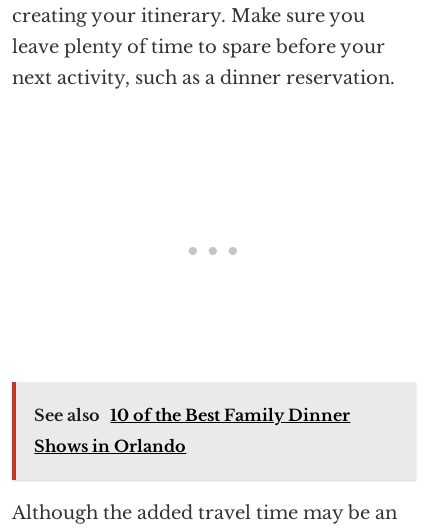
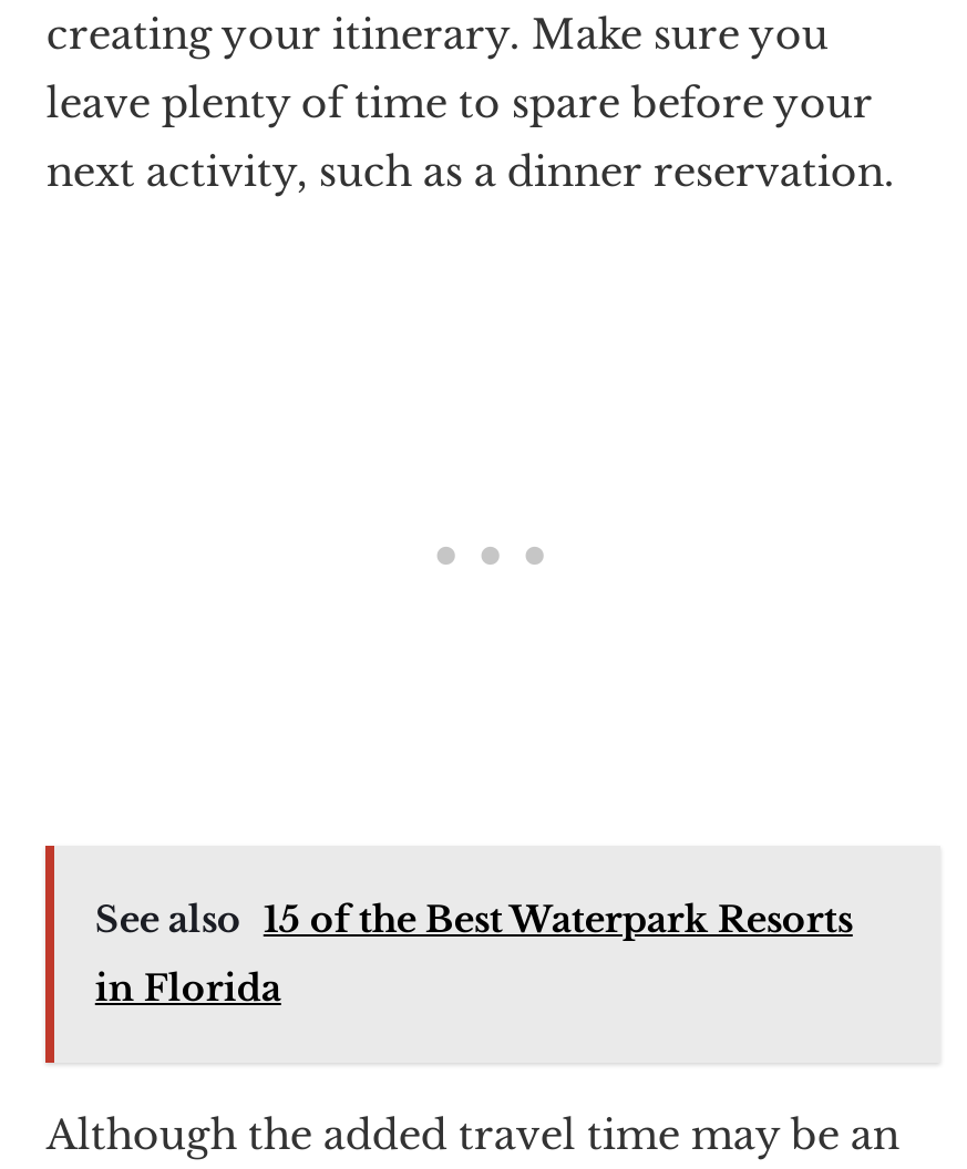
[34,405,350,425] See also 10 of the Best Family Dinner -> [95,896,853,940] See also 15 of the Best Waterpark Resorts
[34,436,186,456] Shows in Orlando -> [95,964,281,1008] in Florida

